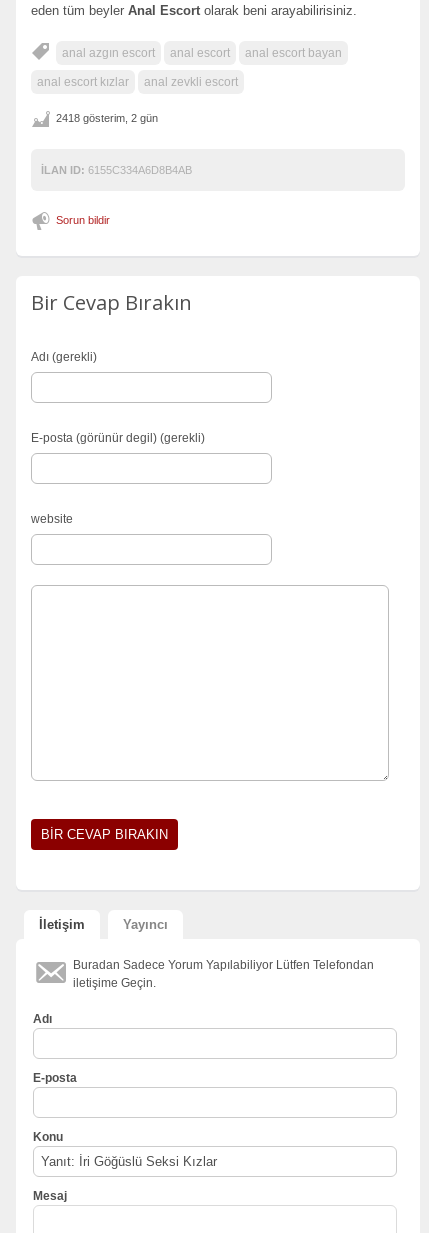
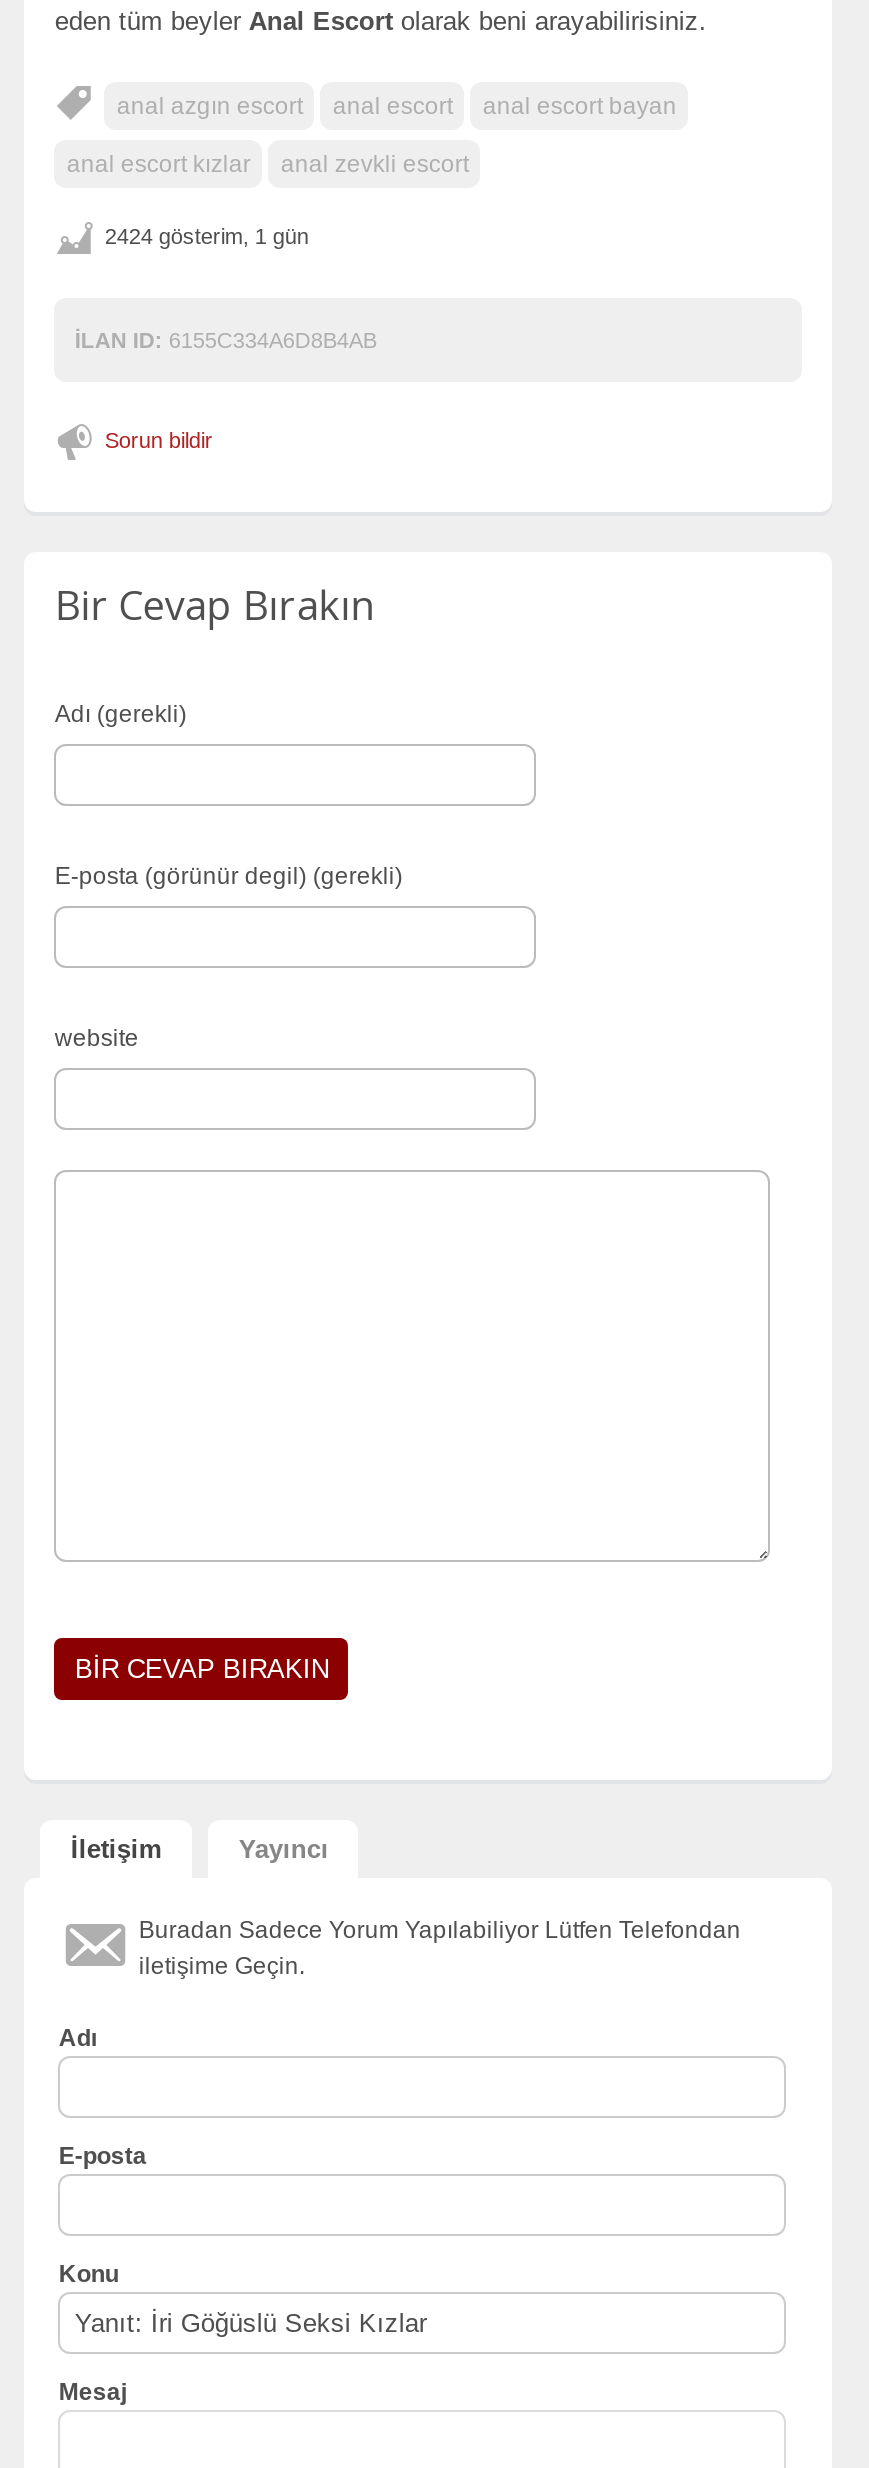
[56,111,158,123] 2418 gösterim, 2 gün -> [105,223,309,247] 2424 gösterim, 1 gün

